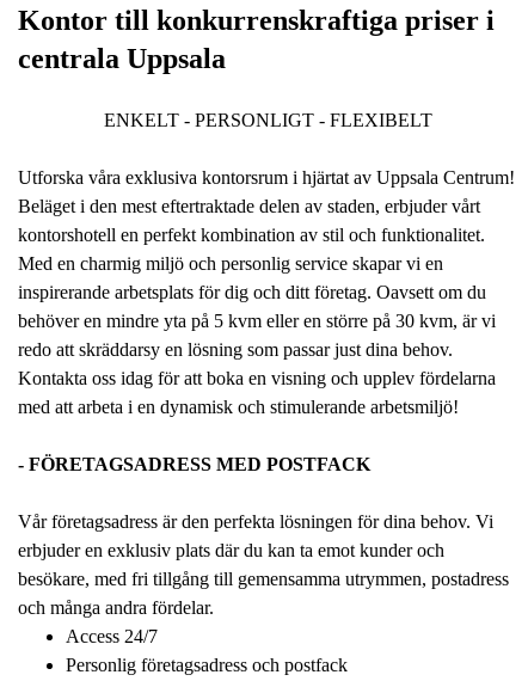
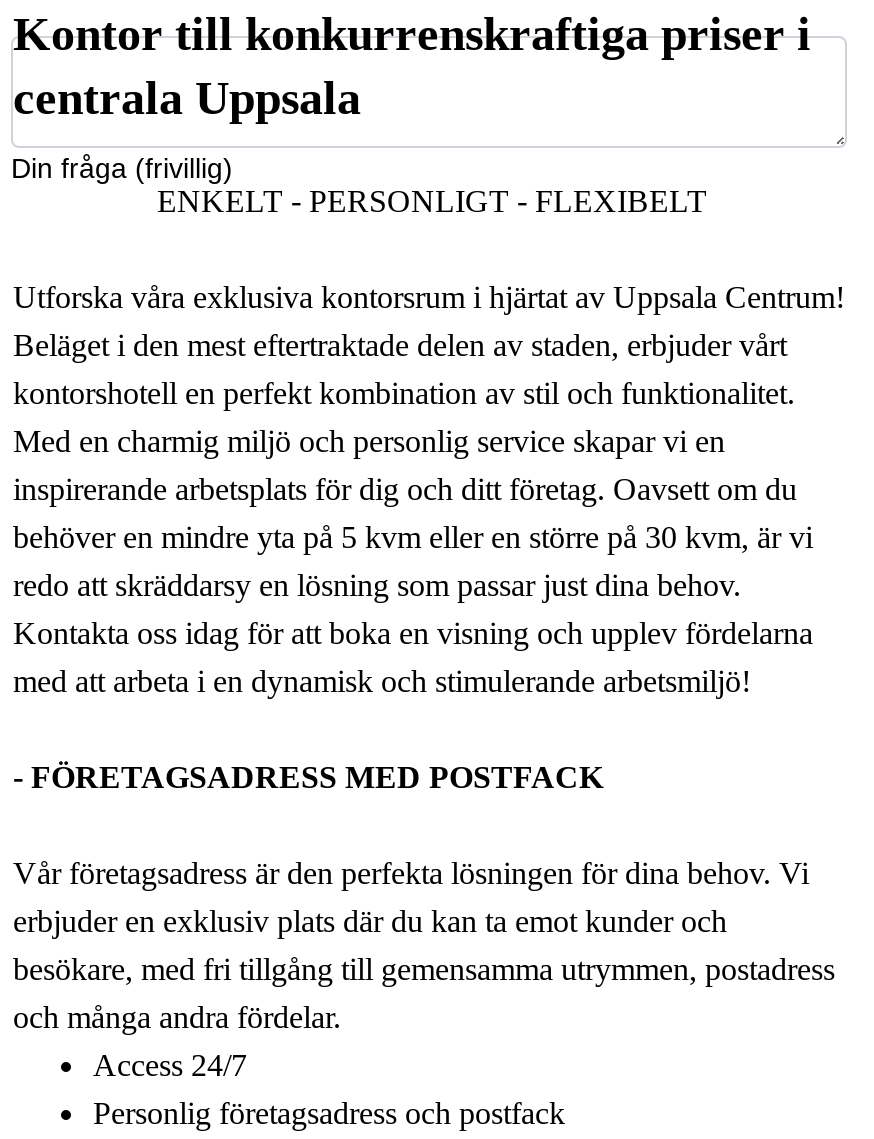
none -> [11,152,233,184] Din fråga (frivillig)

